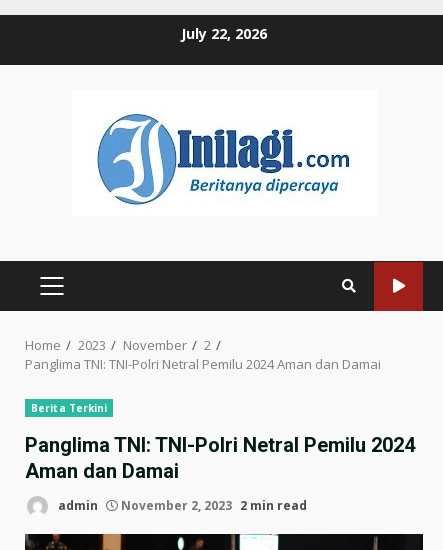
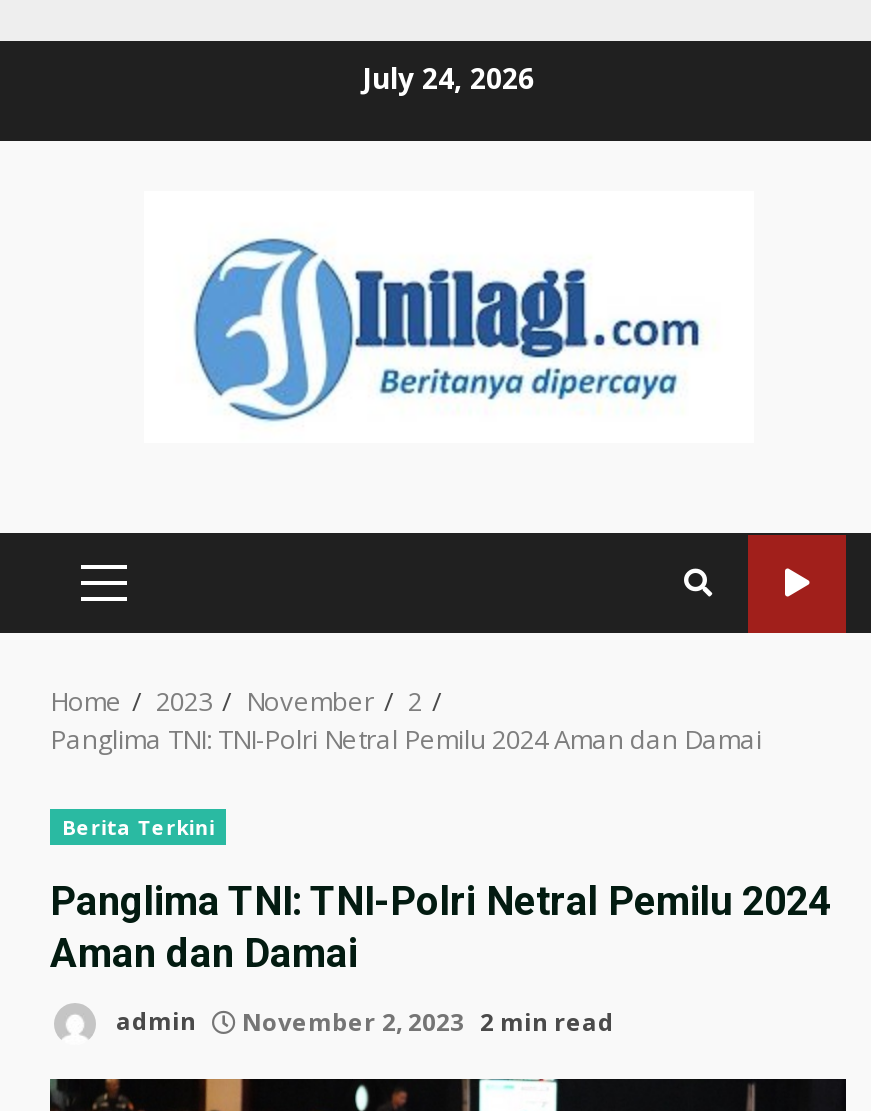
[181,23,267,42] July 22, 2026 -> [362,58,534,96] July 24, 2026

